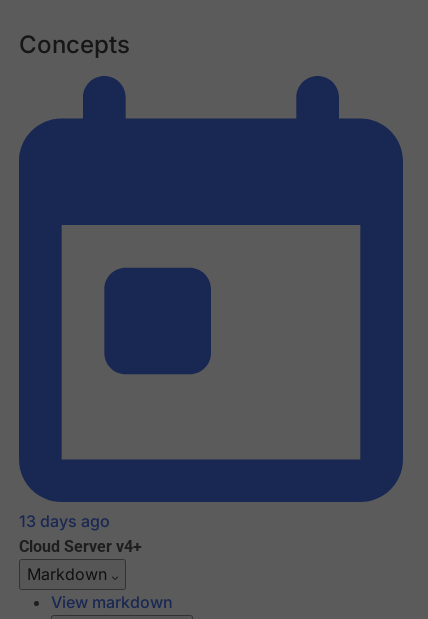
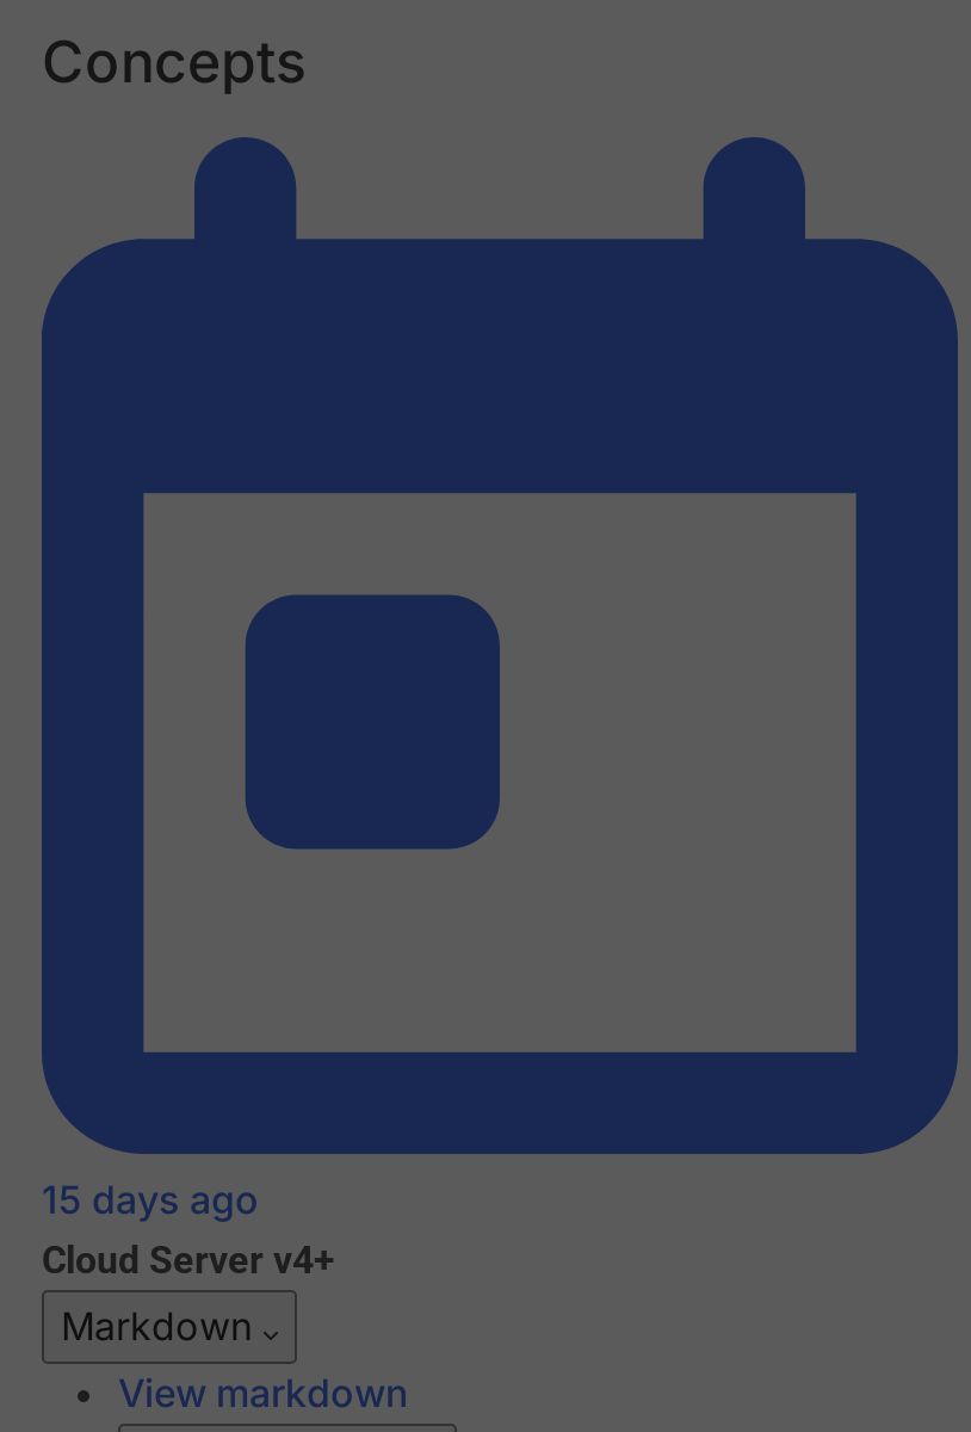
[19,511,110,531] 13 days ago -> [42,1177,259,1224] 15 days ago

